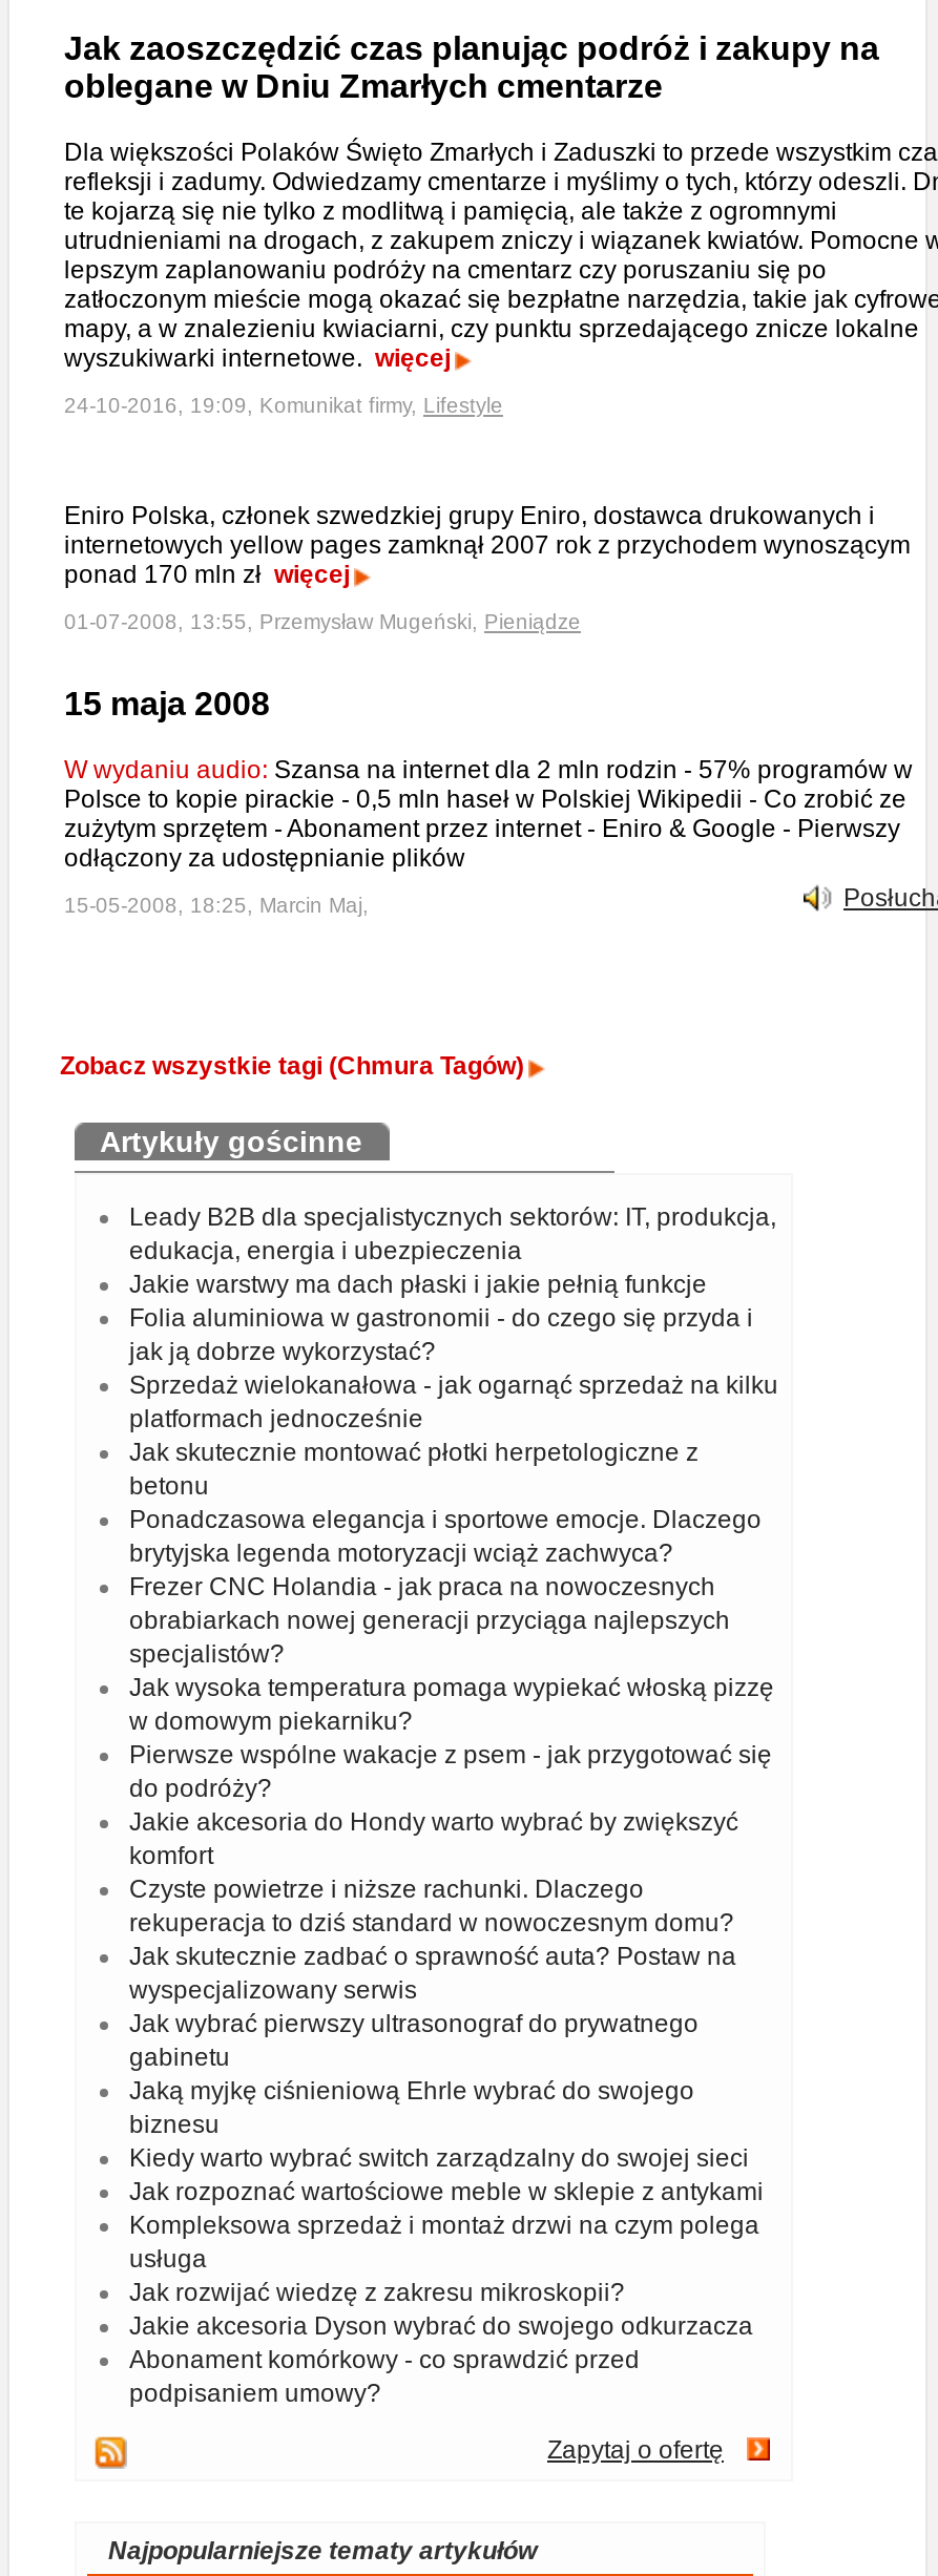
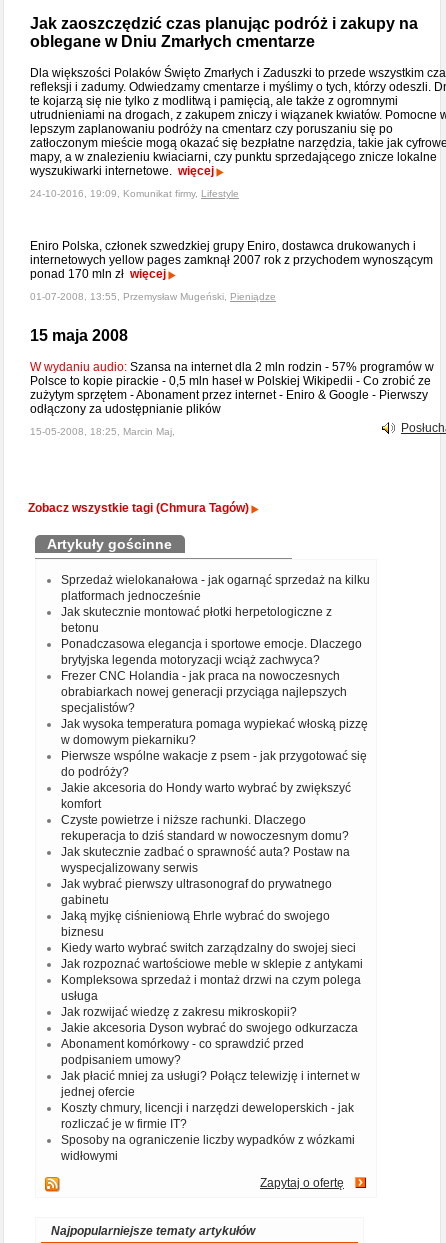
[129,1202,776,1366] Leady B2B dla specjalistycznych sektorów: IT, produkcja, | edukacja, energia i ubezpieczenia | Jakie warstwy ma dach płaski i jakie pełnią funkcje | Folia aluminiowa w gastronomii - do czego się przyda i | jak ją dobrze wykorzystać? -> none
moved [129,1370,778,2408] -> [61,573,370,1067]: Sprzedaż wielokanałowa - jak ogarnąć sprzedaż na kilku | platformach jednocześnie | Jak skutecznie montować płotki herpetologiczne z | ... | Abonament komórkowy - co sprawdzić przed | podpisaniem umowy?
none -> [61,1069,360,1163] Jak płacić mniej za usługi? Połącz telewizję i internet w | jednej ofercie | Koszty chmury, licencji i narzędzi deweloperskich - jak | rozliczać je w firmie IT? | Sposoby na ograniczenie liczby wypadków z wózkami | widłowymi

